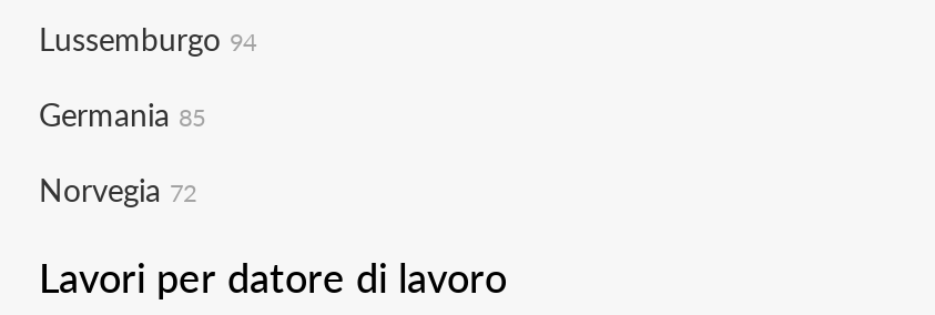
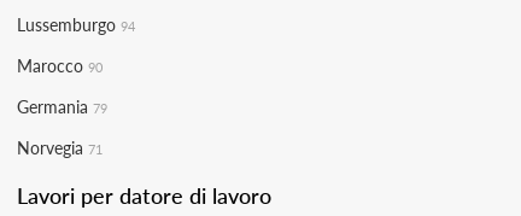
[39,91,205,211] Germania 85 | Norvegia 72 -> [17,53,107,159] Marocco 90 | Germania 79 | Norvegia 71

